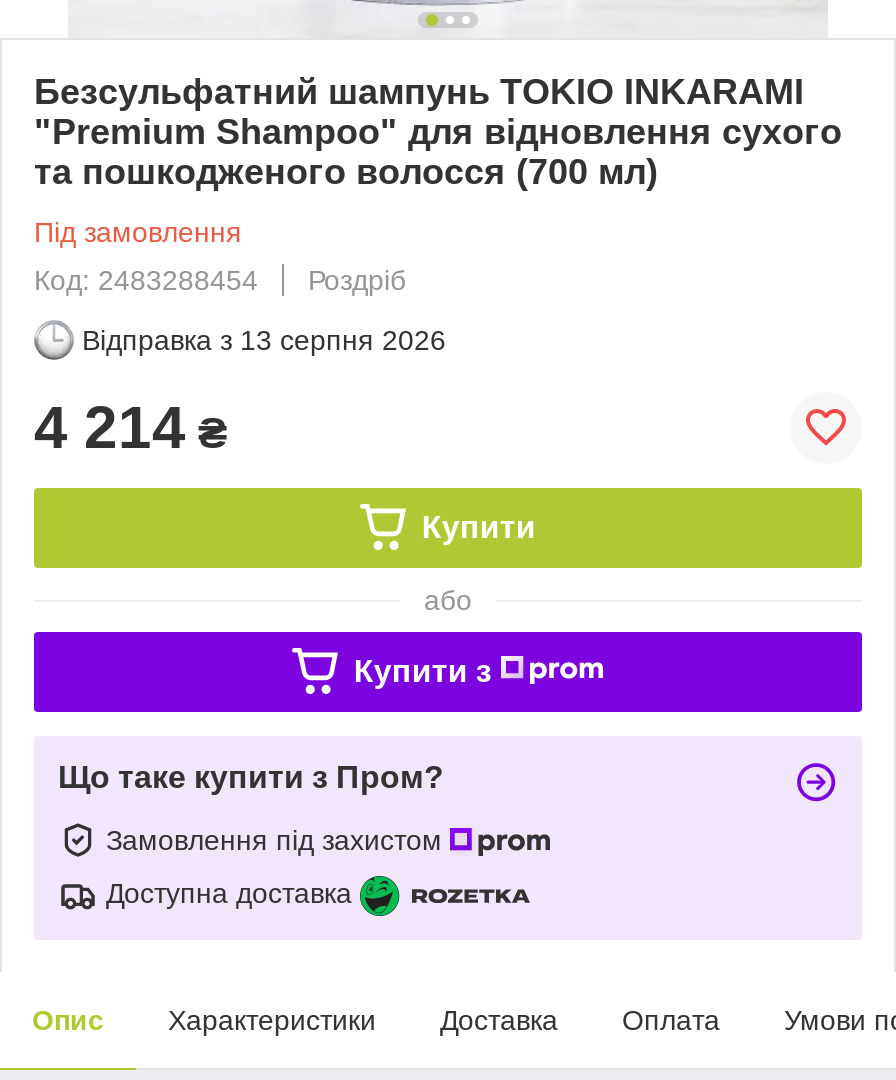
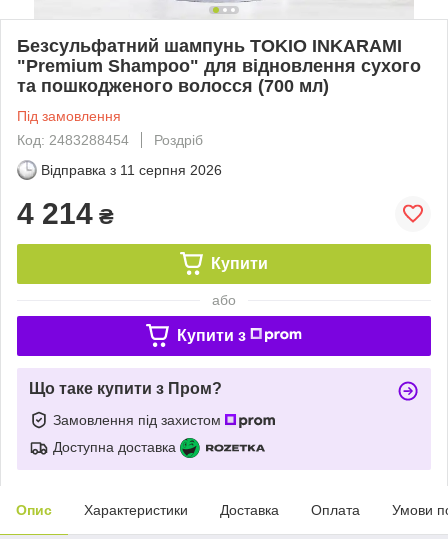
[82,324,446,356] Відправка з 13 серпня 2026 -> [41,162,222,178] Відправка з 11 серпня 2026

